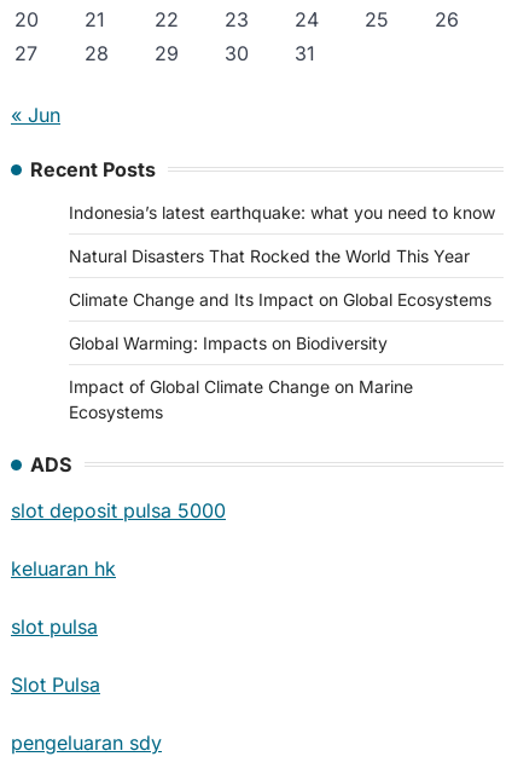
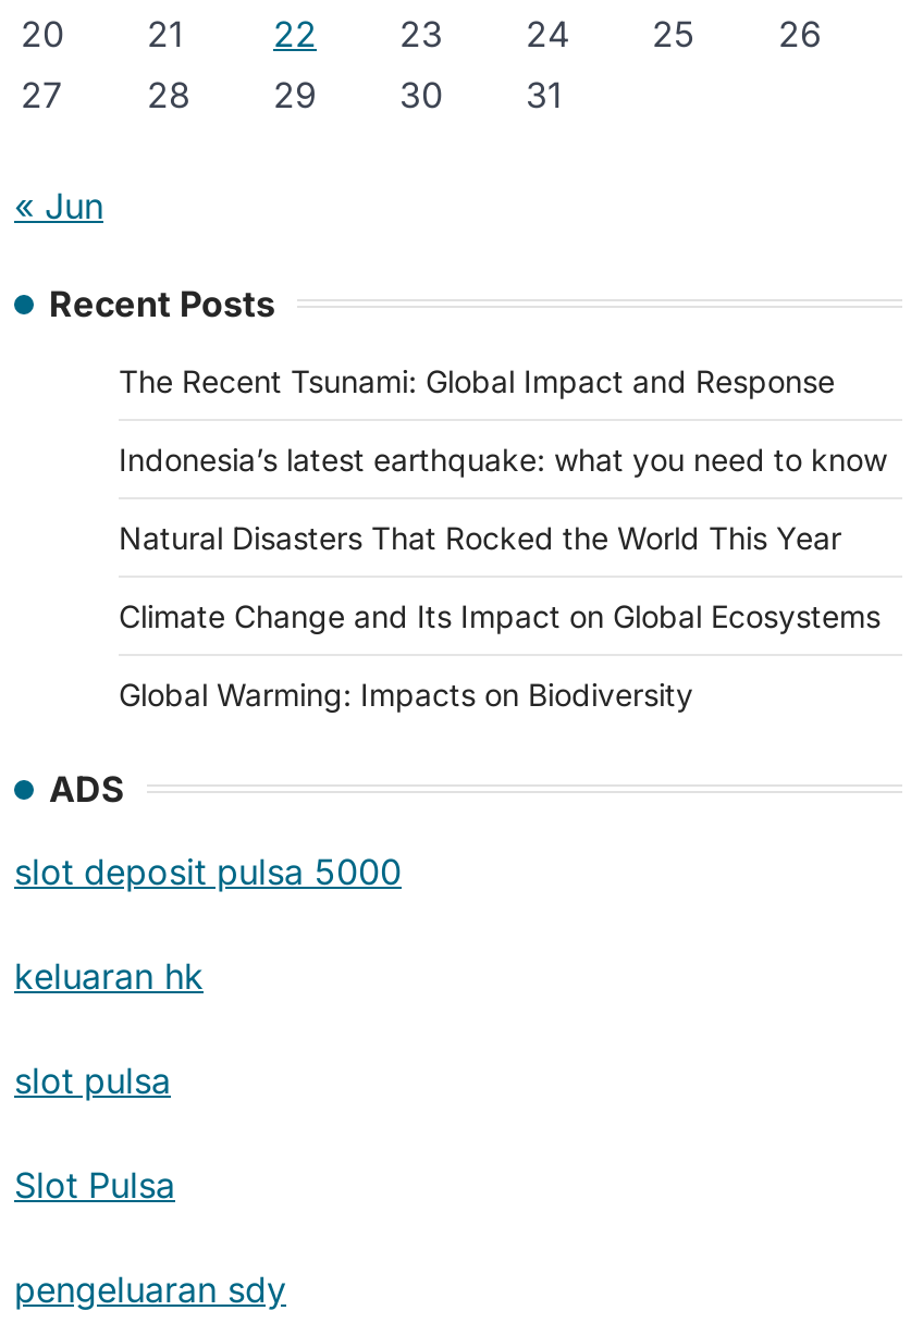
none -> [119,362,835,399] The Recent Tsunami: Global Impact and Response
moved [69,202,495,353] -> [119,440,887,712]: Indonesia’s latest earthquake: what you need to know | Natural Disasters That Rocked the World This Year | Climate Change and Its Impact on Global Ecosystems | Global Warming: Impacts on Biodiversity
[69,376,413,422] Impact of Global Climate Change on Marine | Ecosystems -> none

